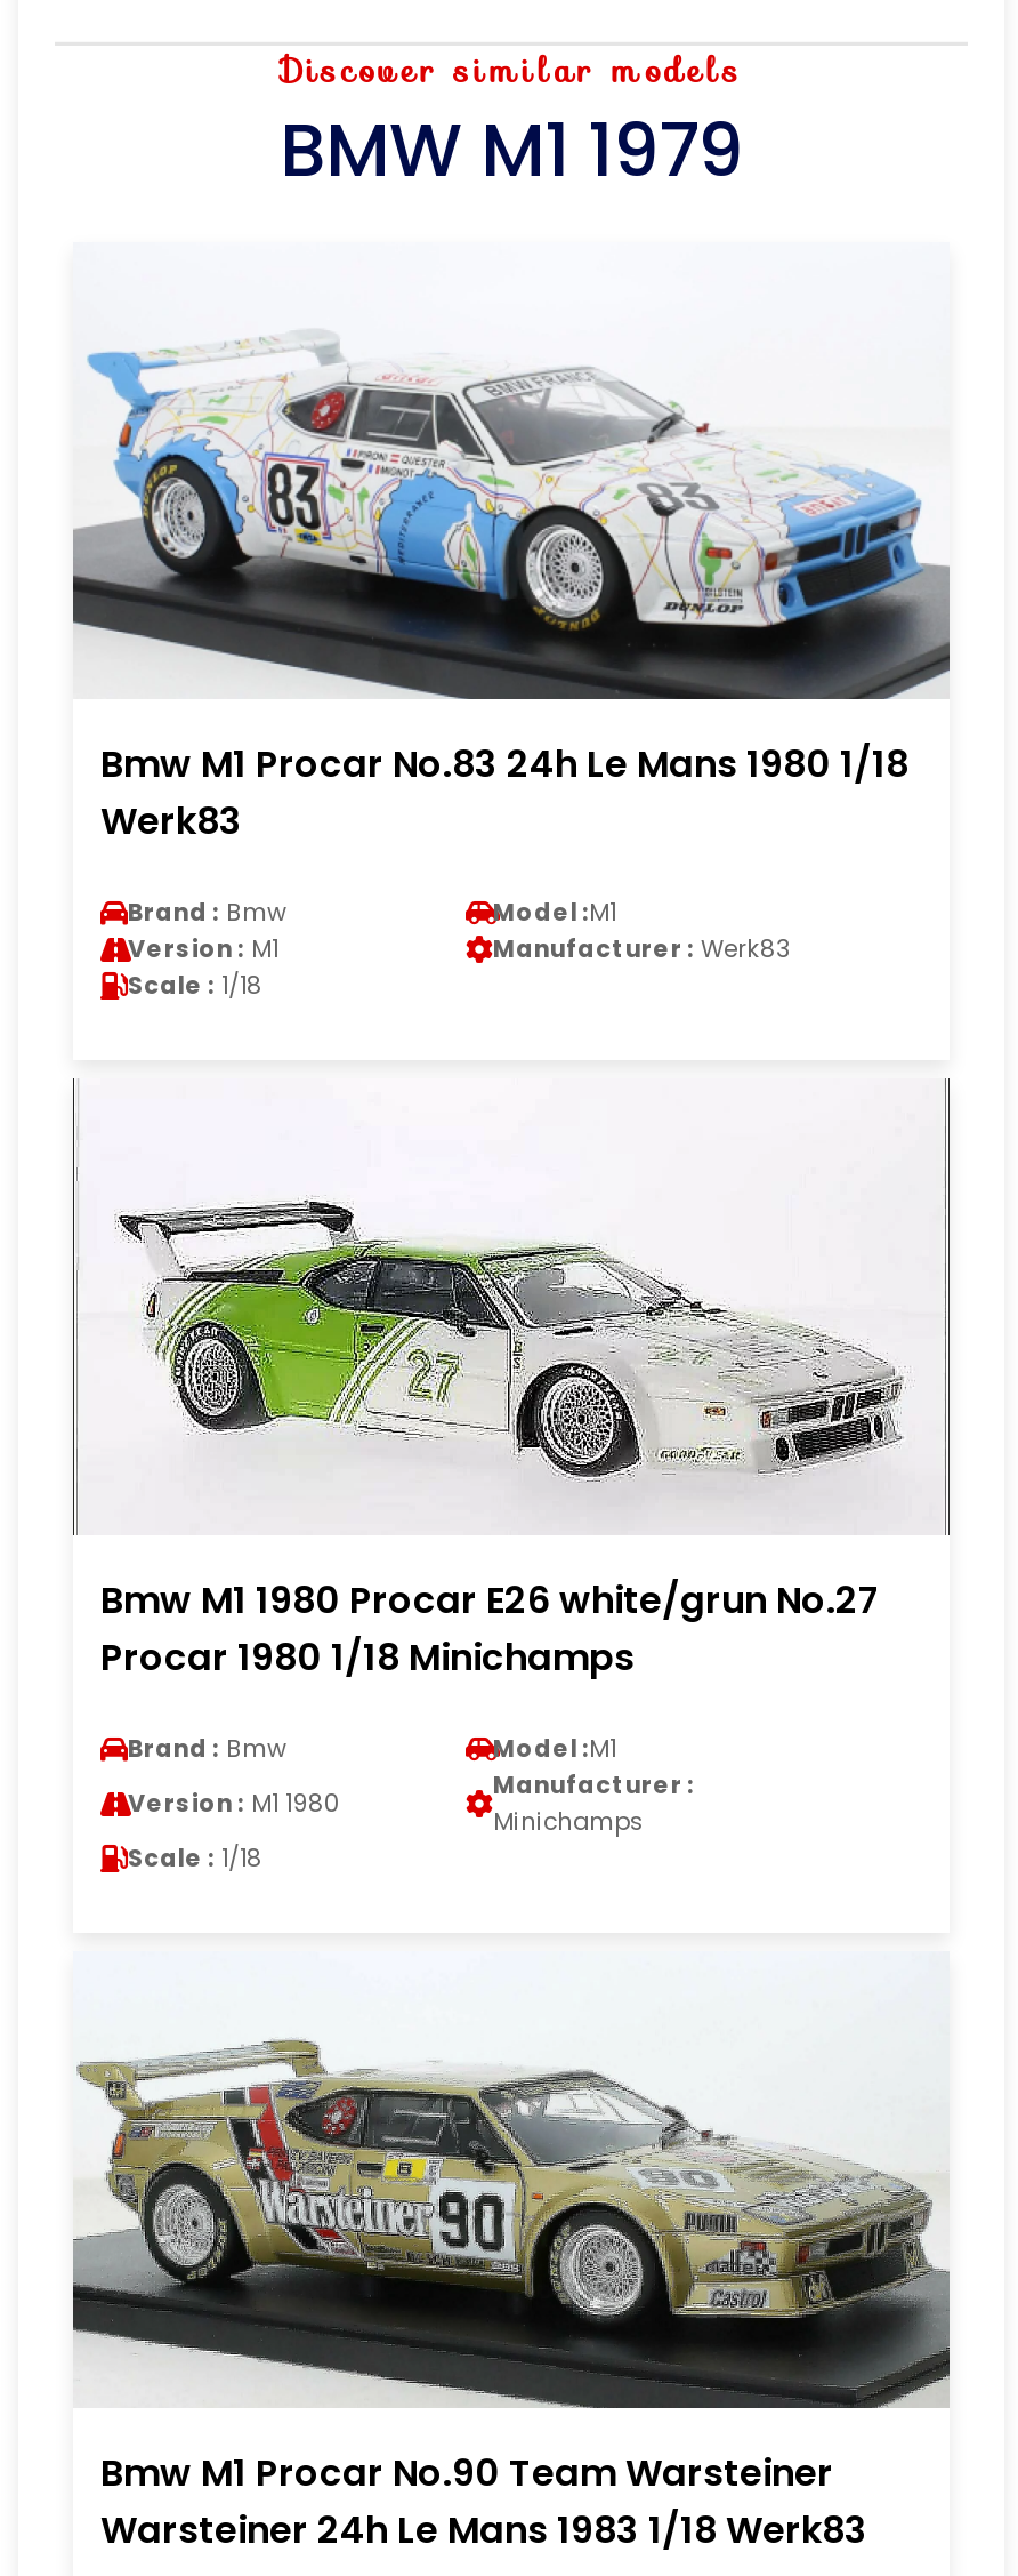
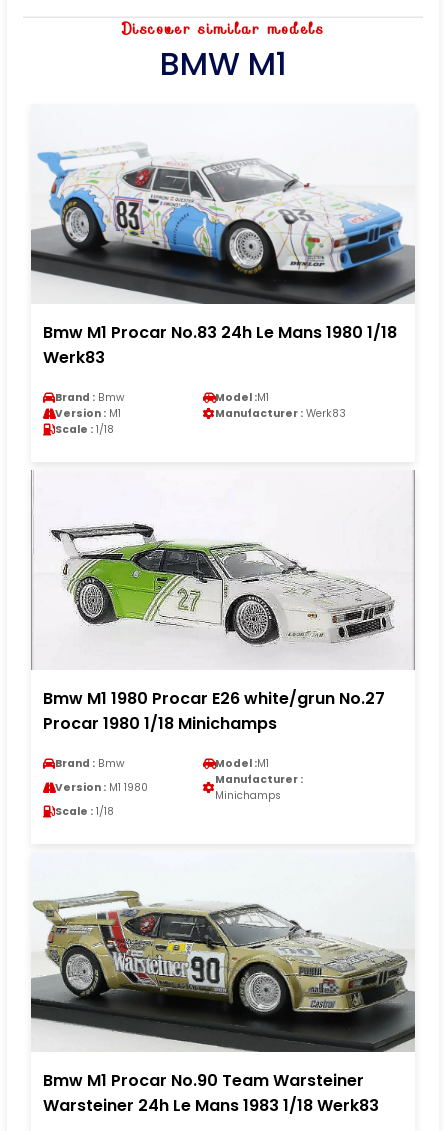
[280,98,743,201] BMW M1 1979 -> [159,41,286,86] BMW M1

